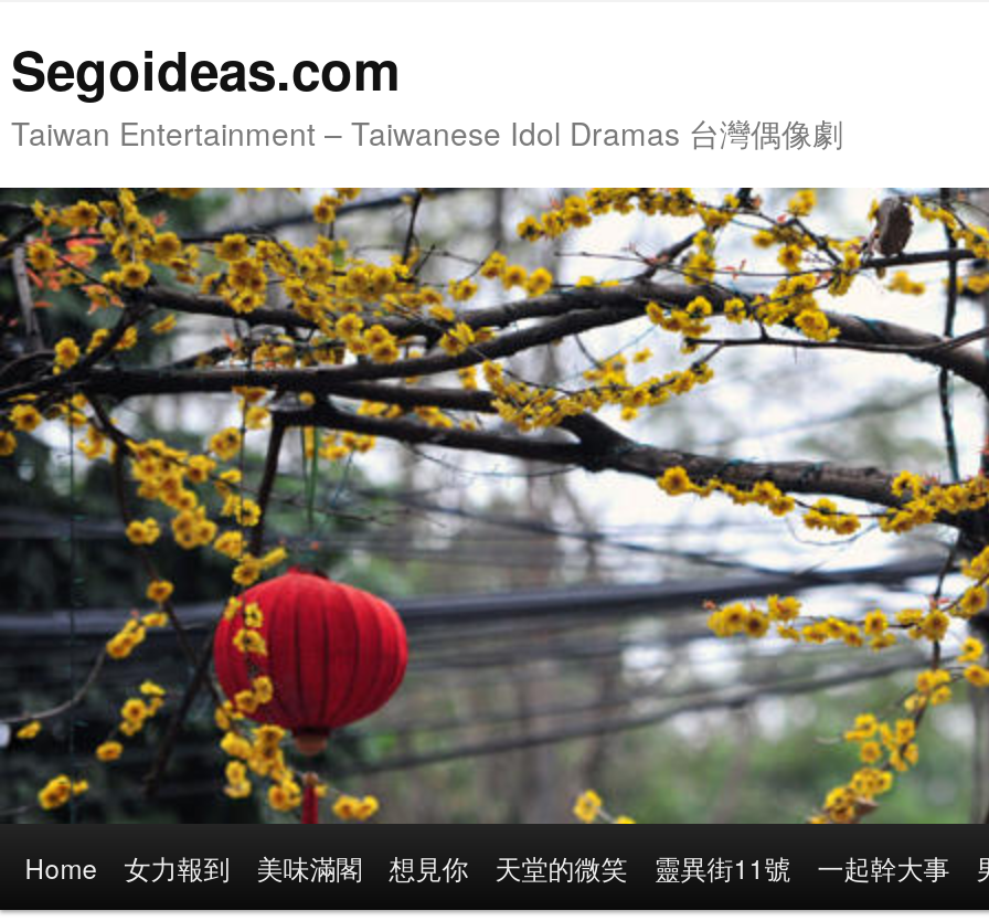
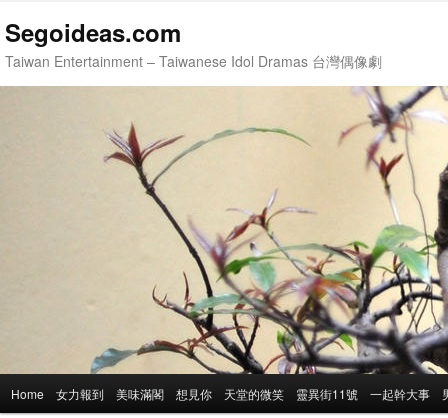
[7,186,982,826] [image] -> [3,86,445,375] [image]

